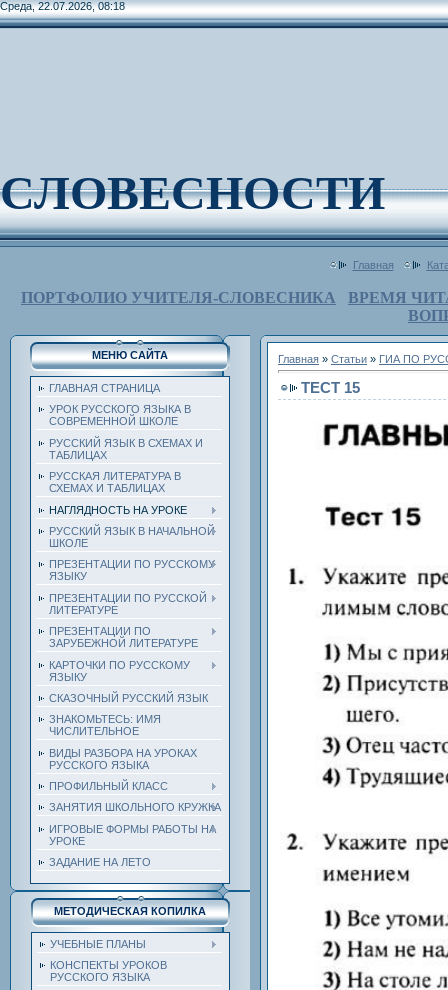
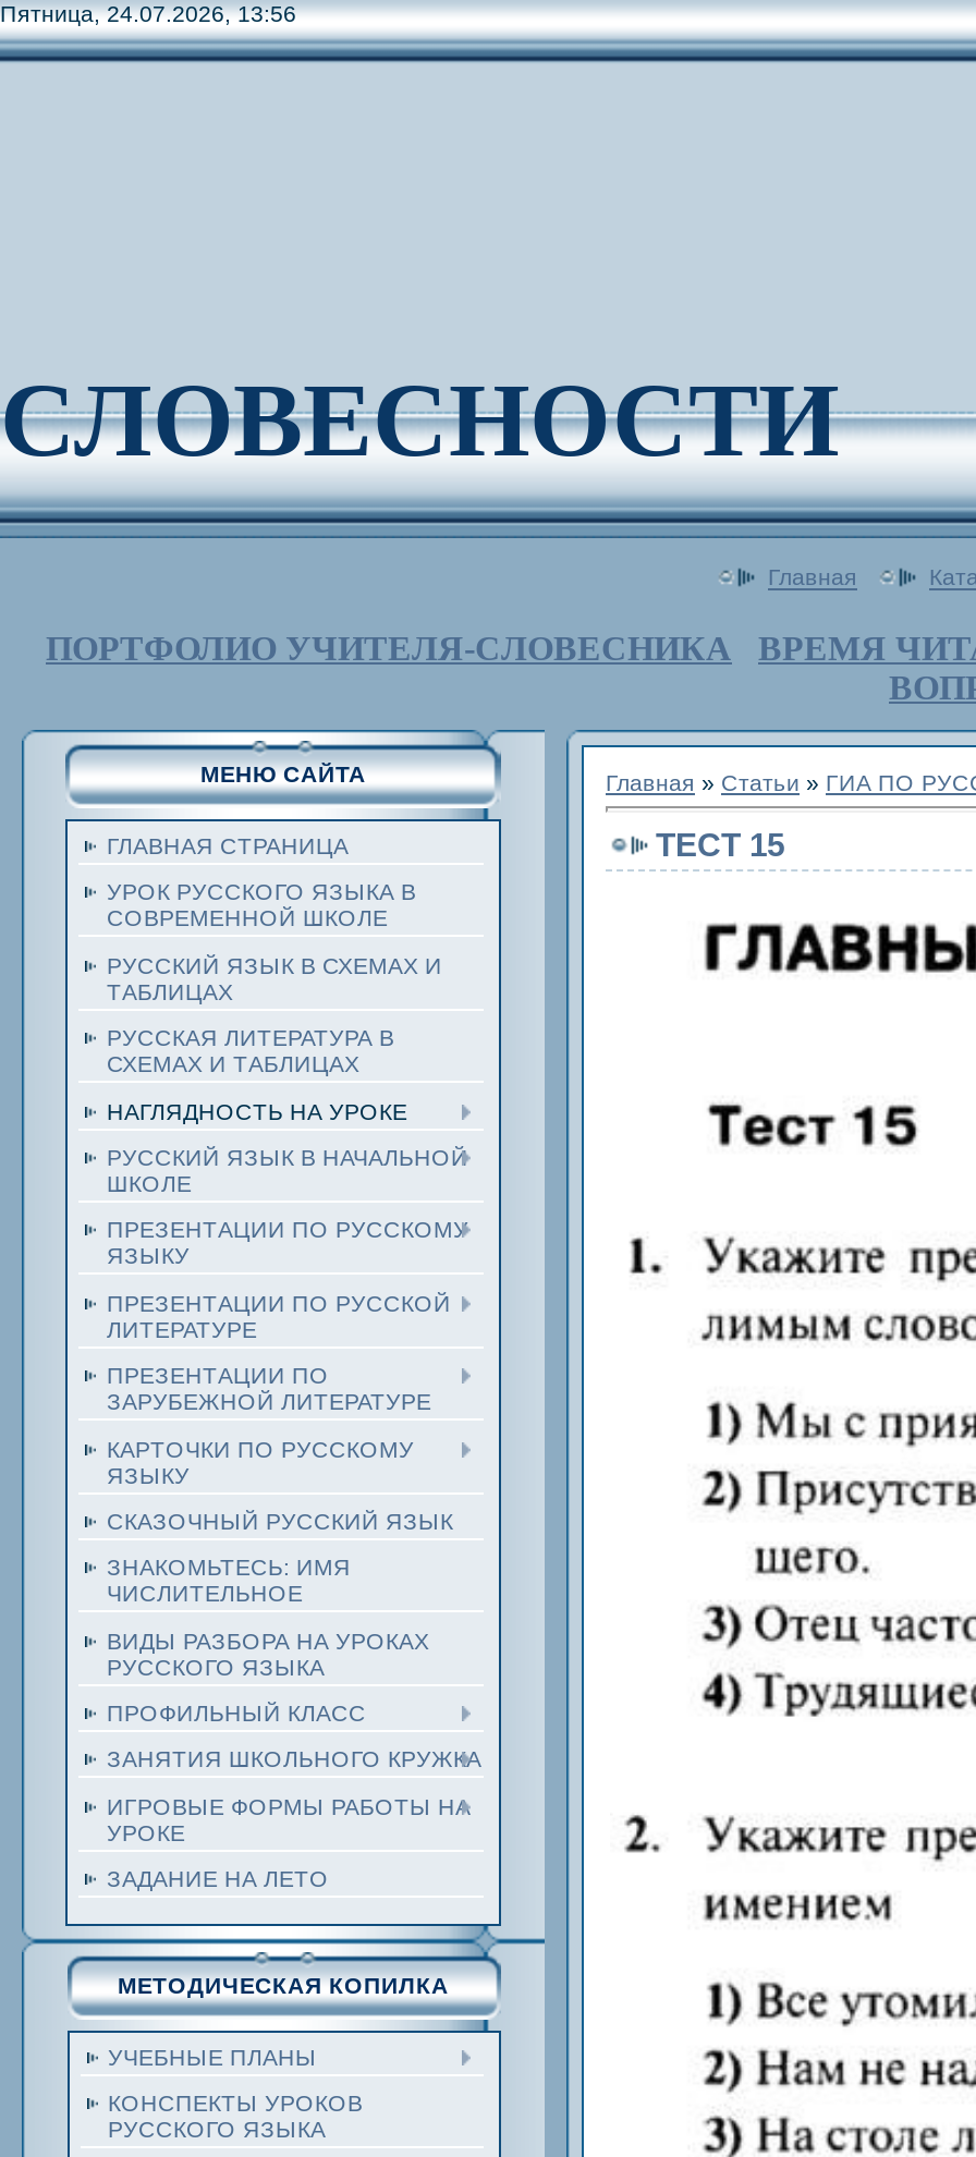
[0,0,125,12] Среда, 22.07.2026, 08:18 -> [0,0,296,26] Пятница, 24.07.2026, 13:56

